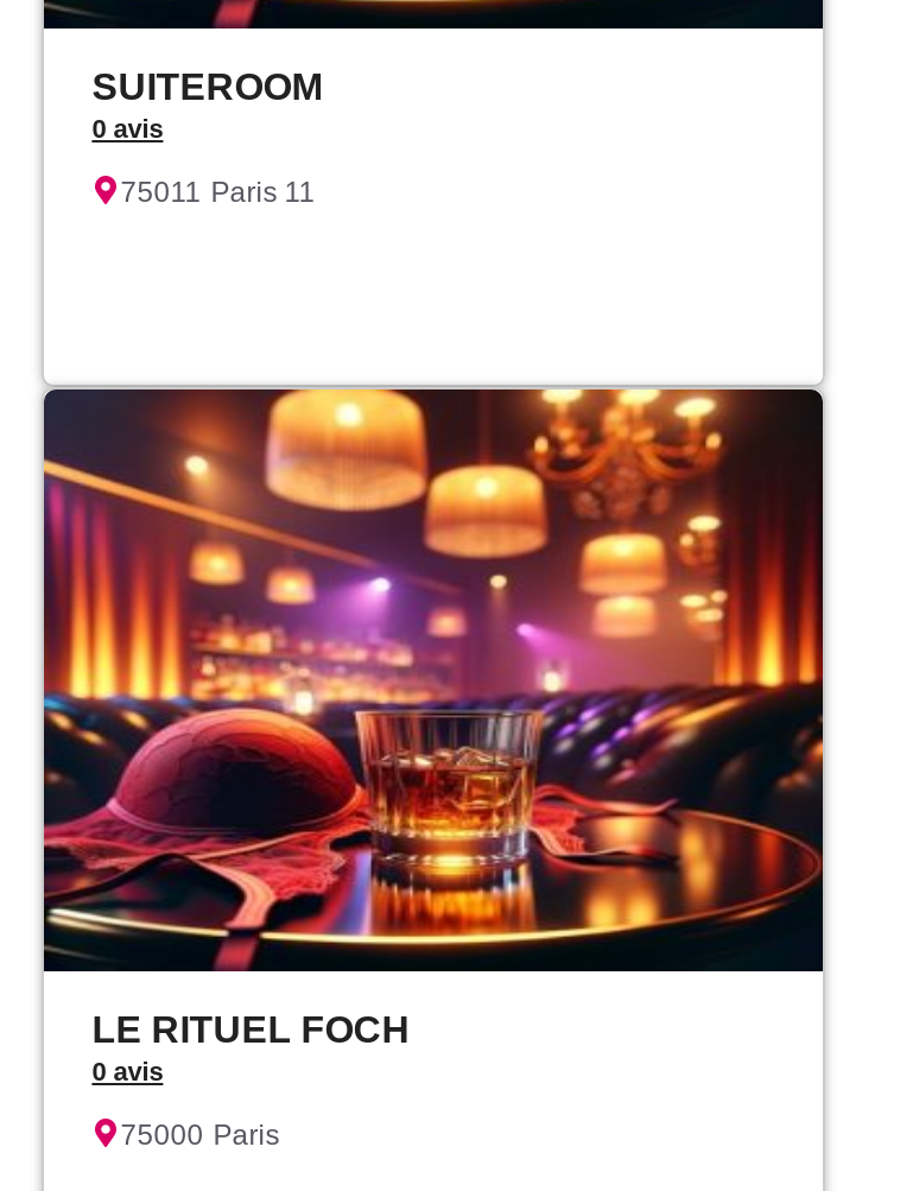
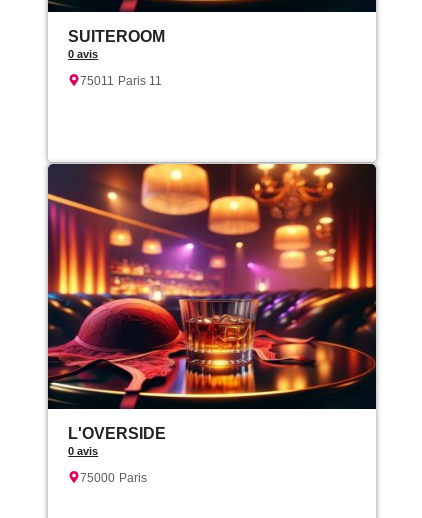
[92,1009,410,1050] LE RITUEL FOCH -> [68,425,166,442] L'OVERSIDE

